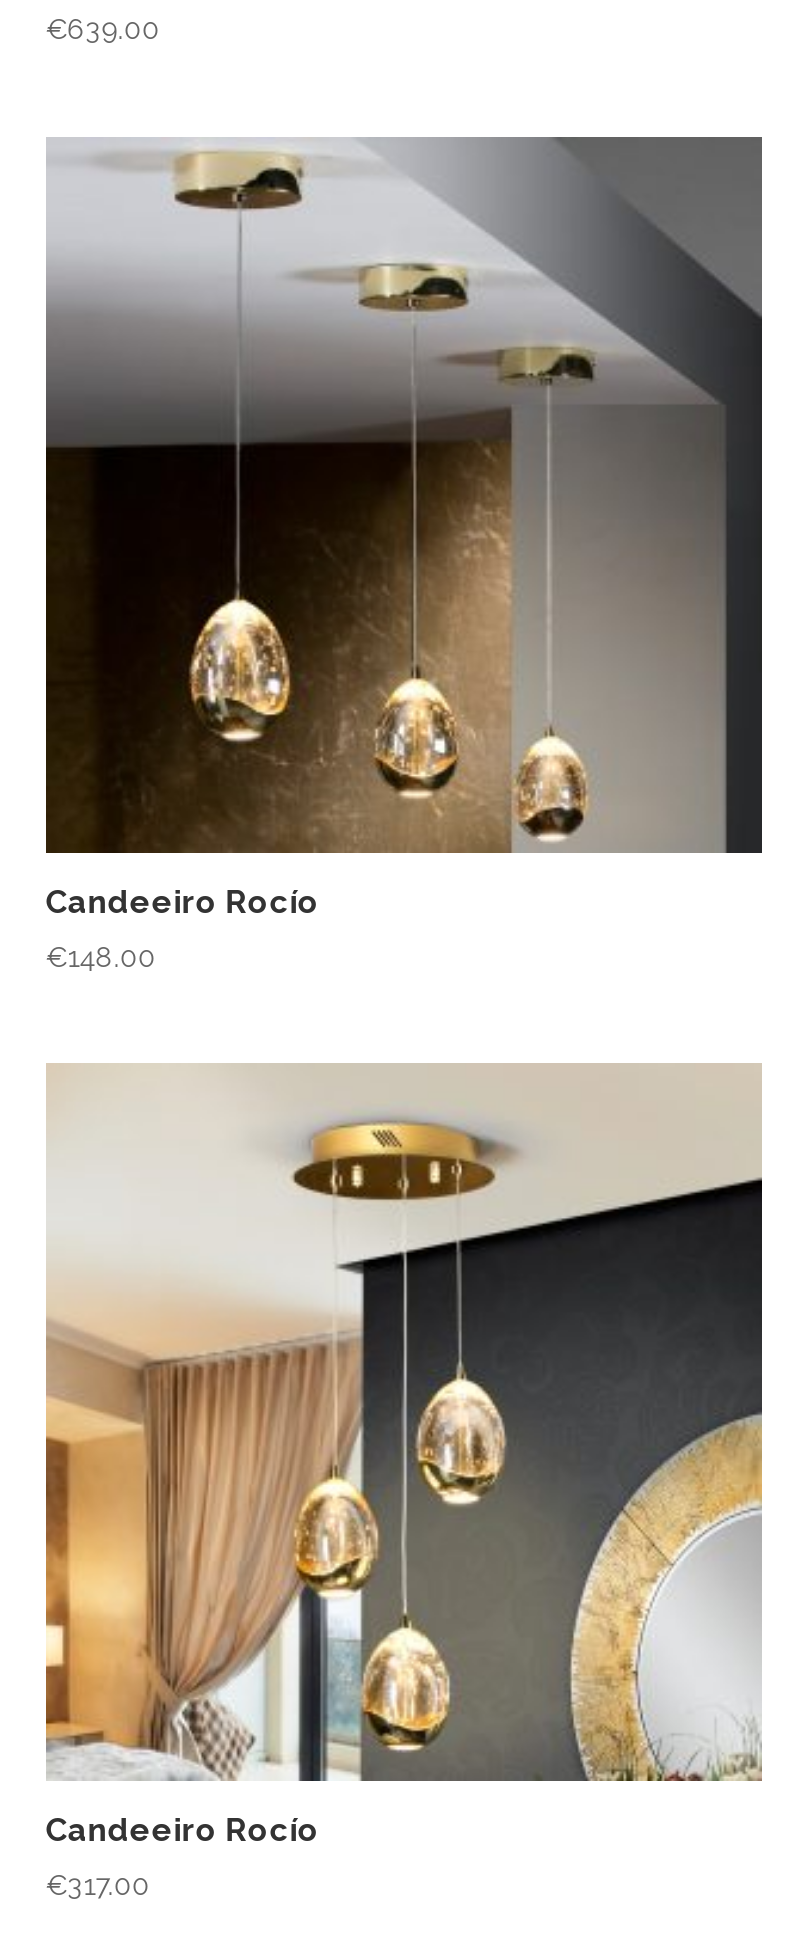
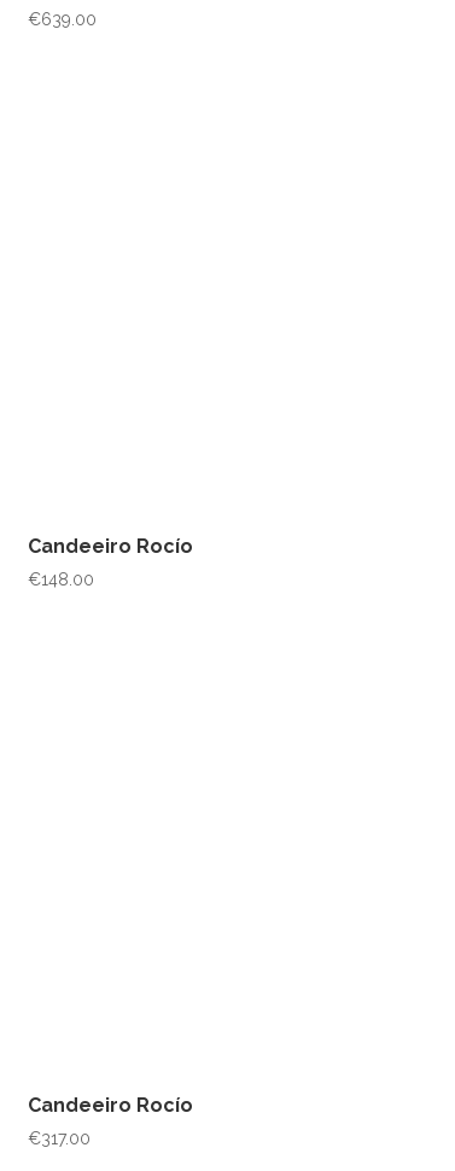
[44,136,764,856] [image] -> none
[44,1062,764,1784] [image] -> none

